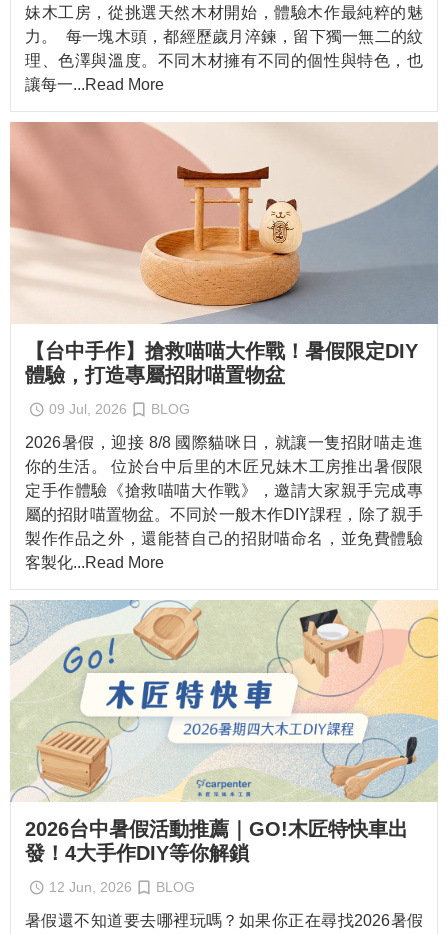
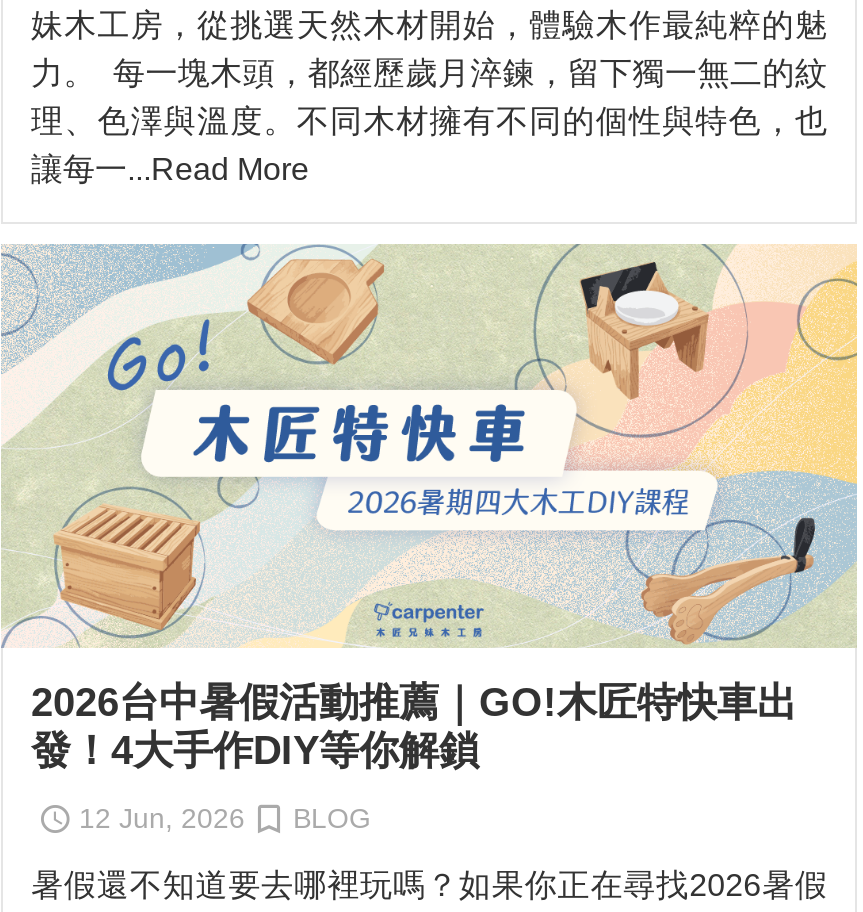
[10,121,439,571] [image] | 【台中手作】搶救喵喵大作戰！暑假限定DIY | 體驗，打造專屬招財喵置物盆 | 09 Jul, 2026 | BLOG | 2026暑假，迎接 8/8 國際貓咪日，就讓一隻招財喵走進 | 你的生活。 位於台中后里的木匠兄妹木工房推出暑假限 | 定手作體驗《搶救喵喵大作戰》，邀請大家親手完成專 | 屬的招財喵置物盆。不同於一般木作DIY課程，除了親手 | 製作作品之外，還能替自己的招財喵命名，並免費體驗 | 客製化...Read More -> none

